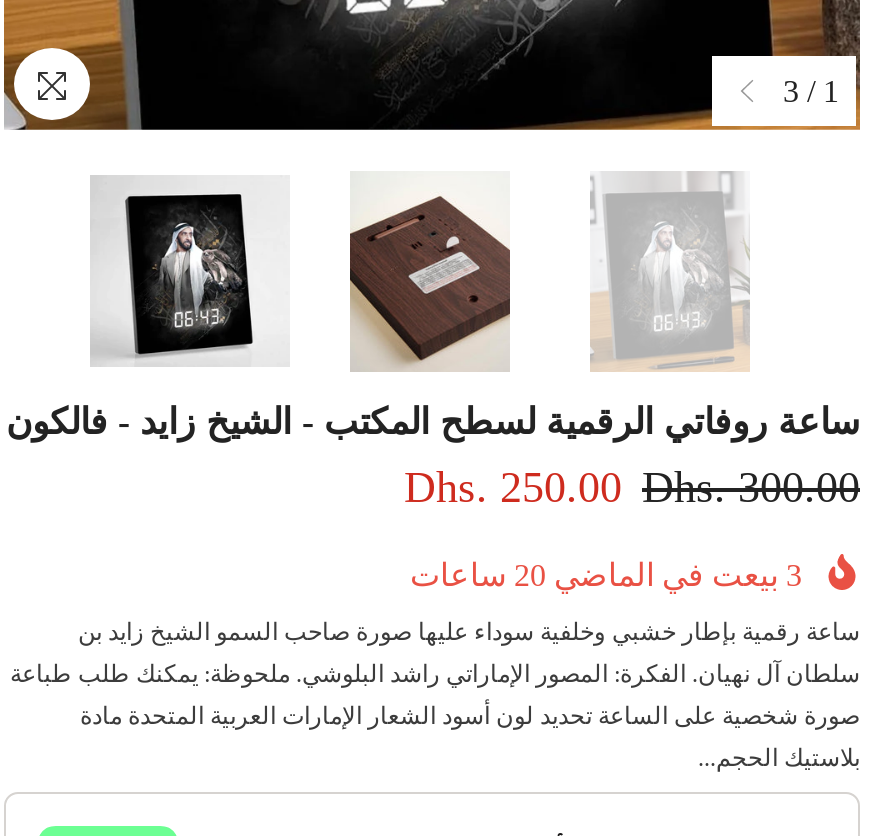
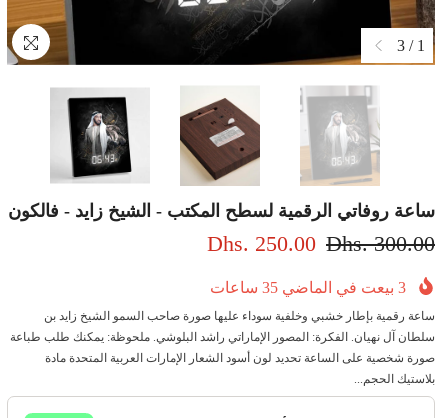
[414,558,806,592] 3 بيعت في الماضي 20 ساعات -> [212,279,408,296] 3 بيعت في الماضي 35 ساعات

